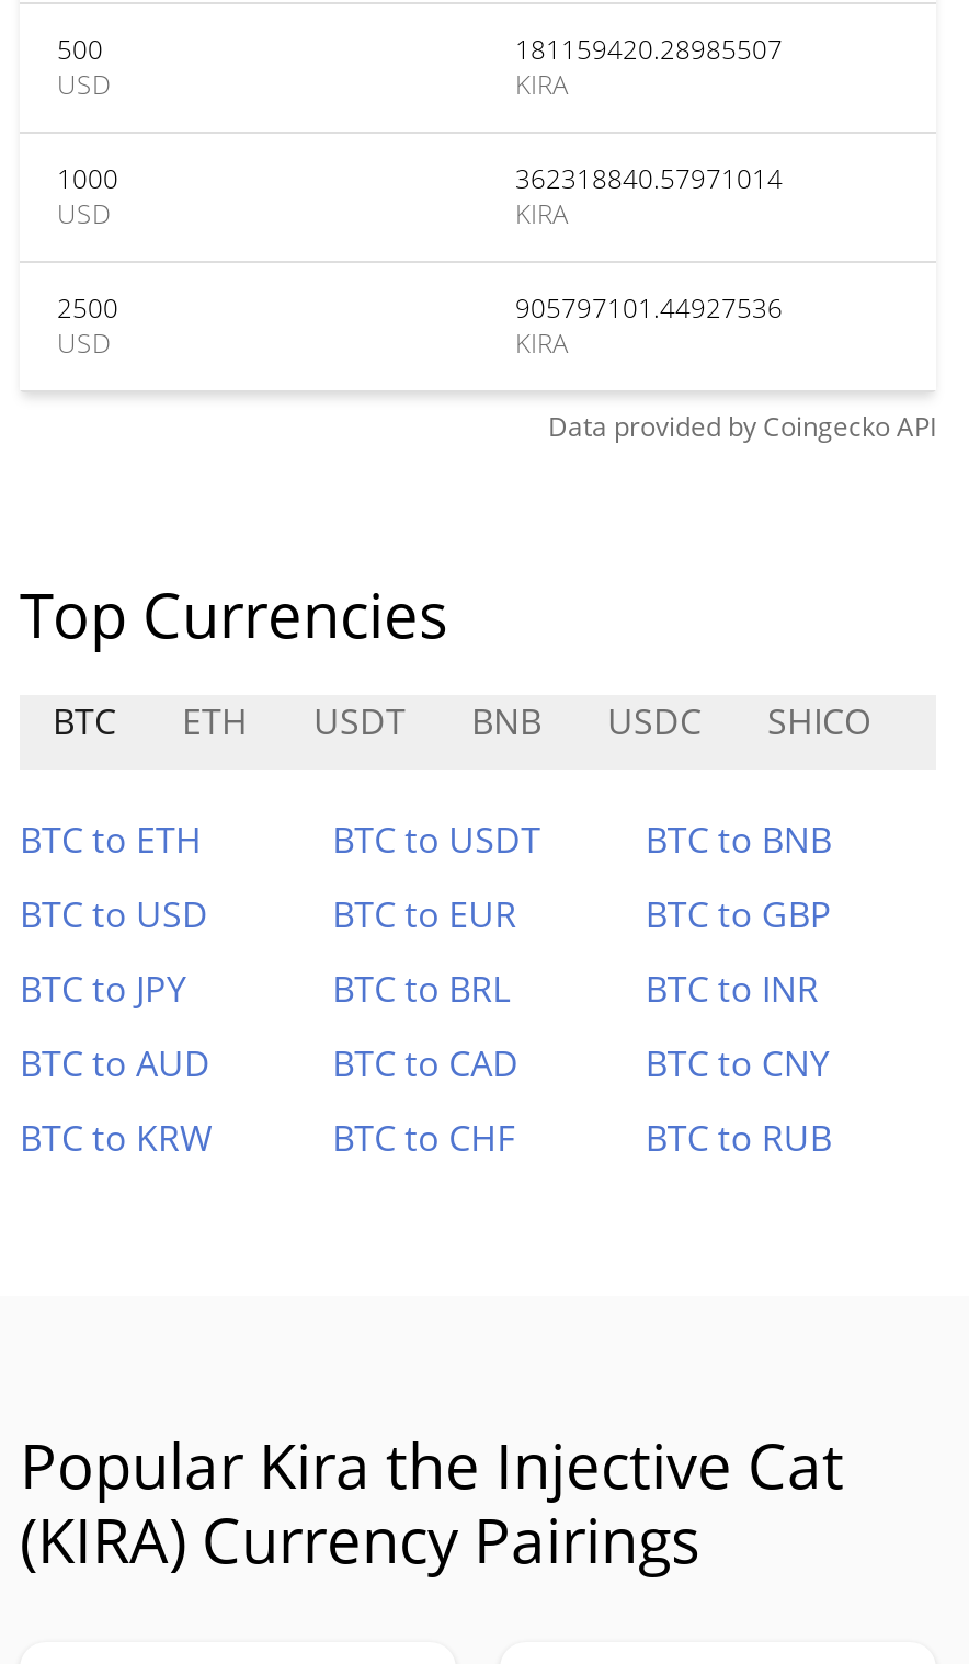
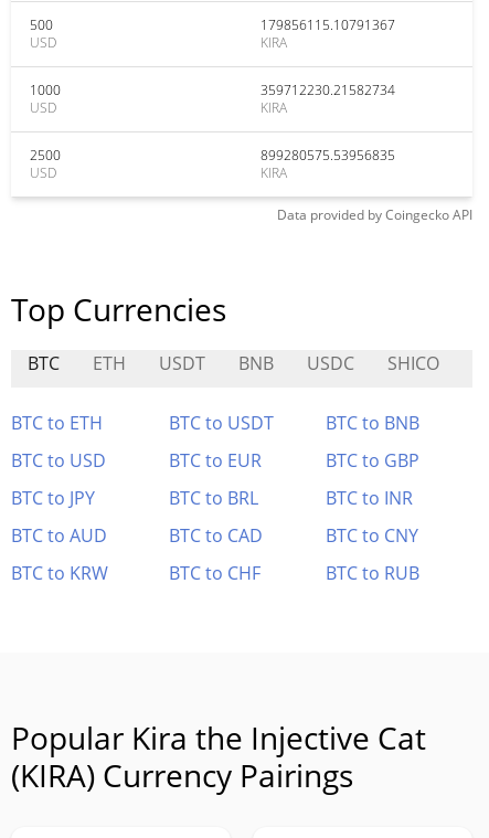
[515,31,783,68] 181159420.28985507 -> [261,15,395,34] 179856115.10791367
[515,160,783,197] 362318840.57971014 -> [261,81,395,99] 359712230.21582734
[515,289,783,327] 905797101.44927536 -> [261,146,395,165] 899280575.53956835

